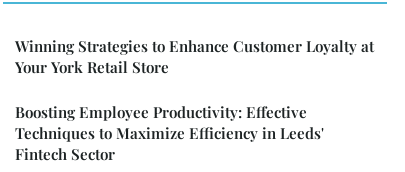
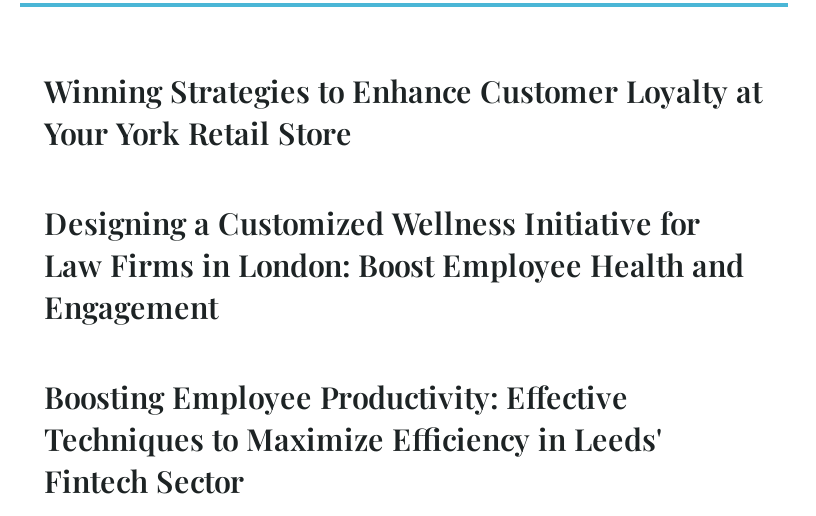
none -> [44,203,744,327] Designing a Customized Wellness Initiative for | Law Firms in London: Boost Employee Health and | Engagement

